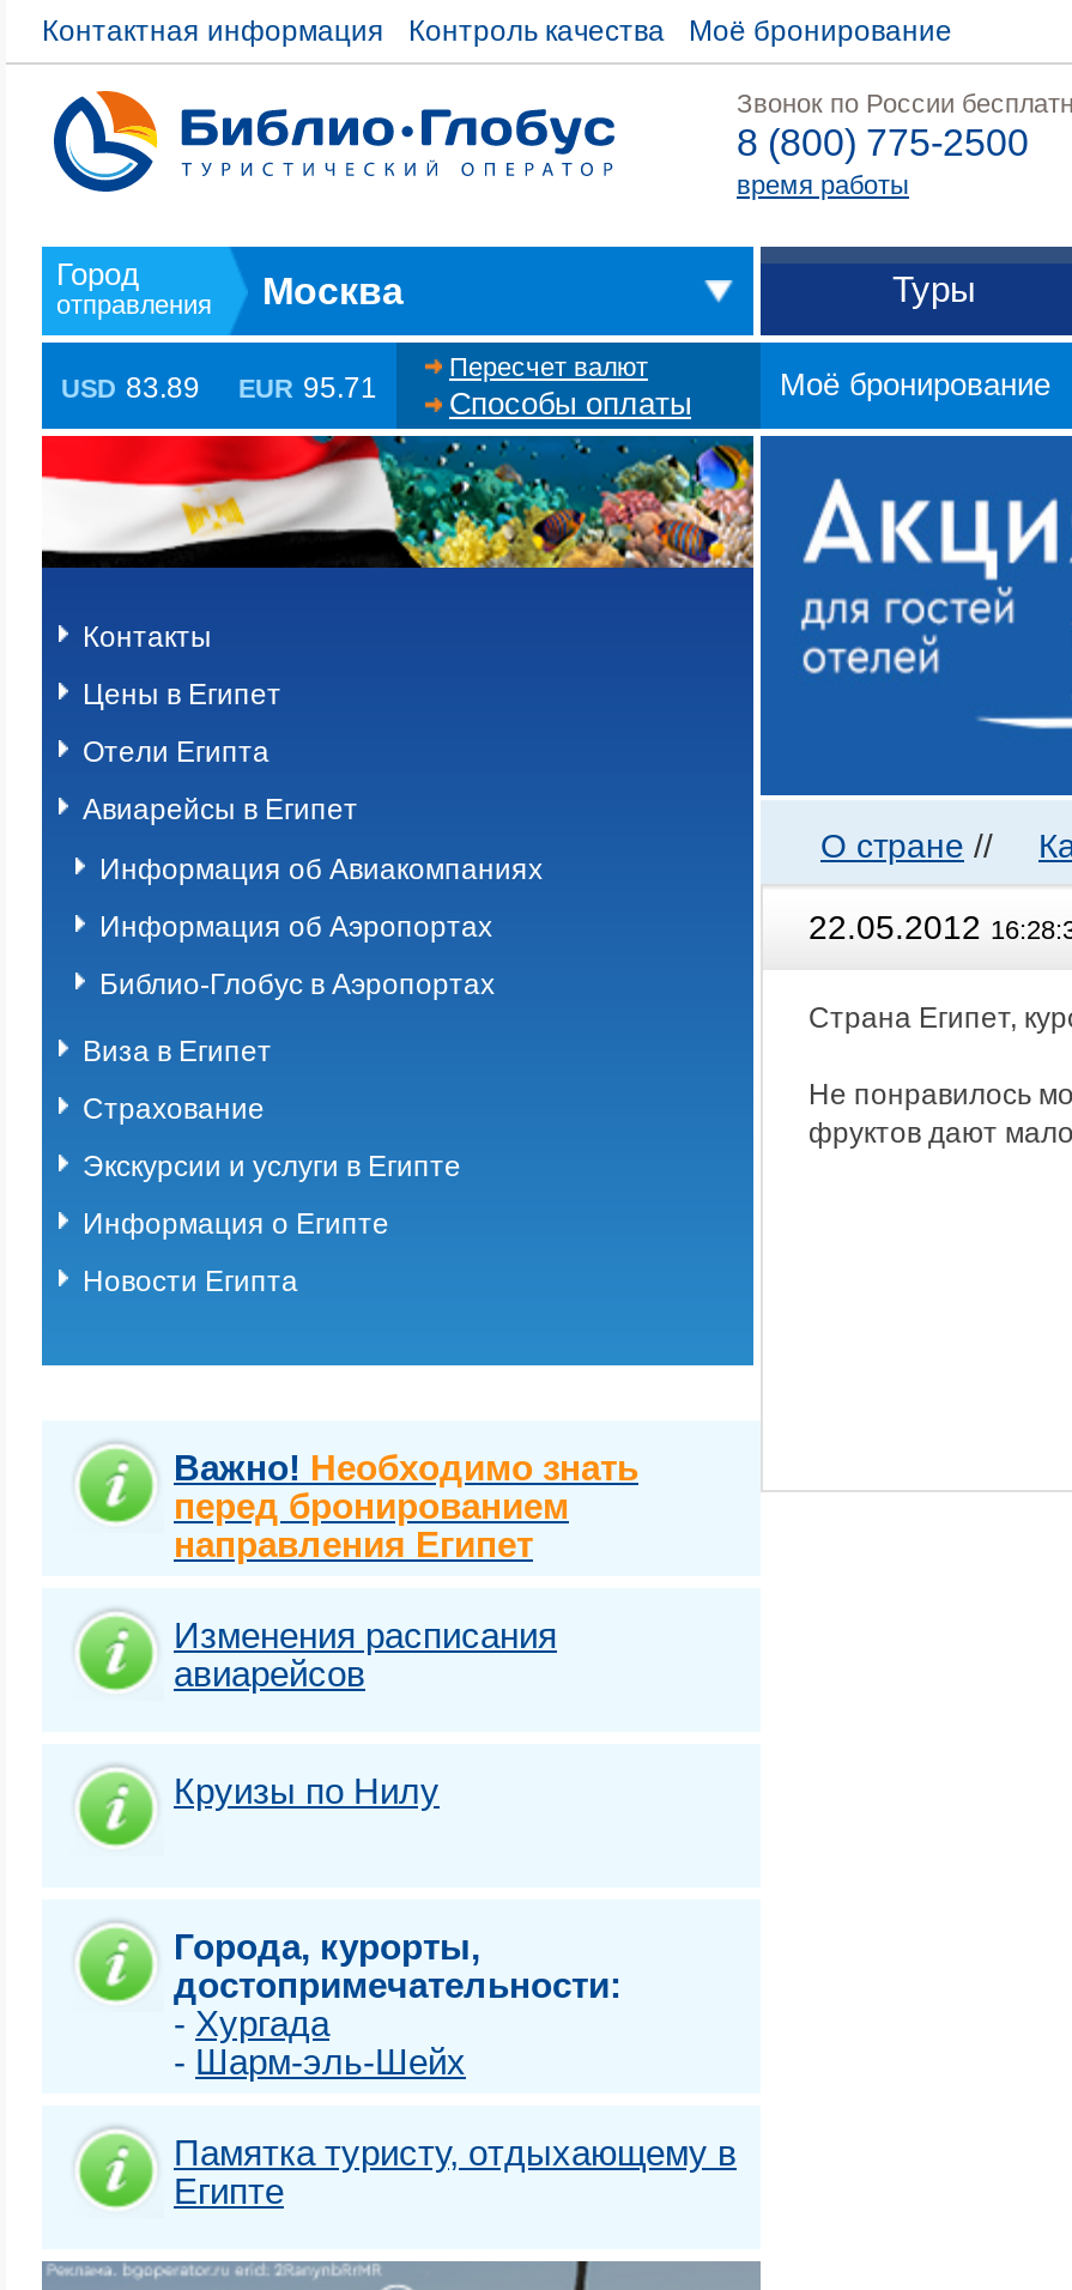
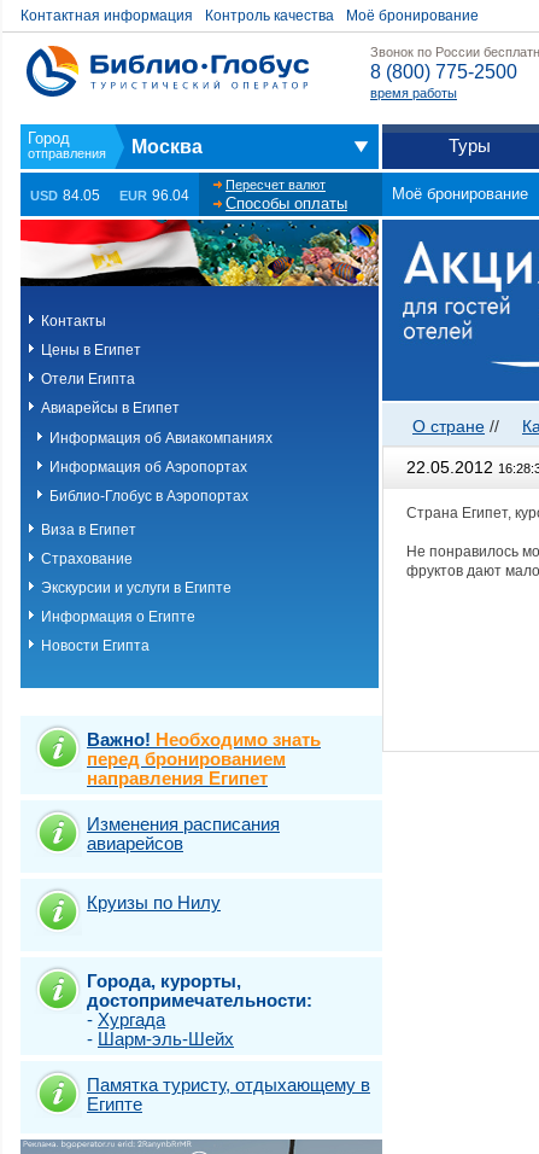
[61,371,200,405] USD 83.89 -> [30,187,100,204] USD 84.05
[238,371,377,405] EUR 95.71 -> [119,187,189,204] EUR 96.04

